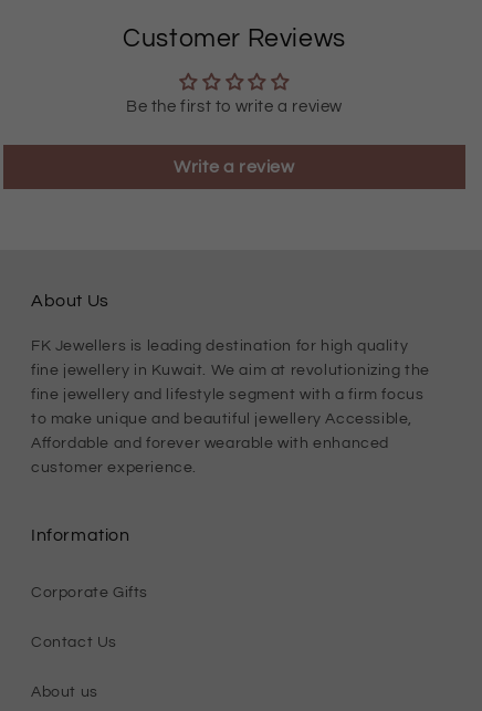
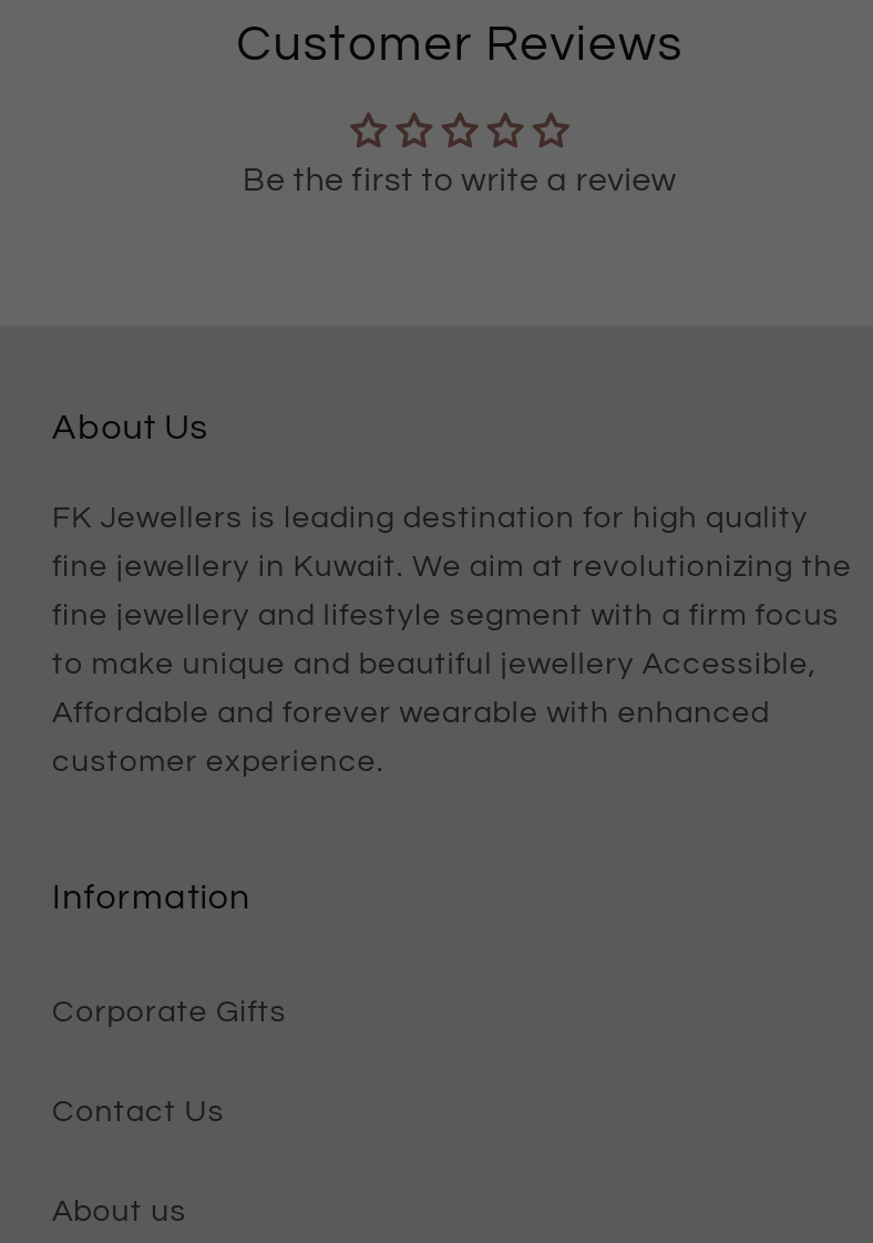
[174,159,295,176] Write a review -> none

